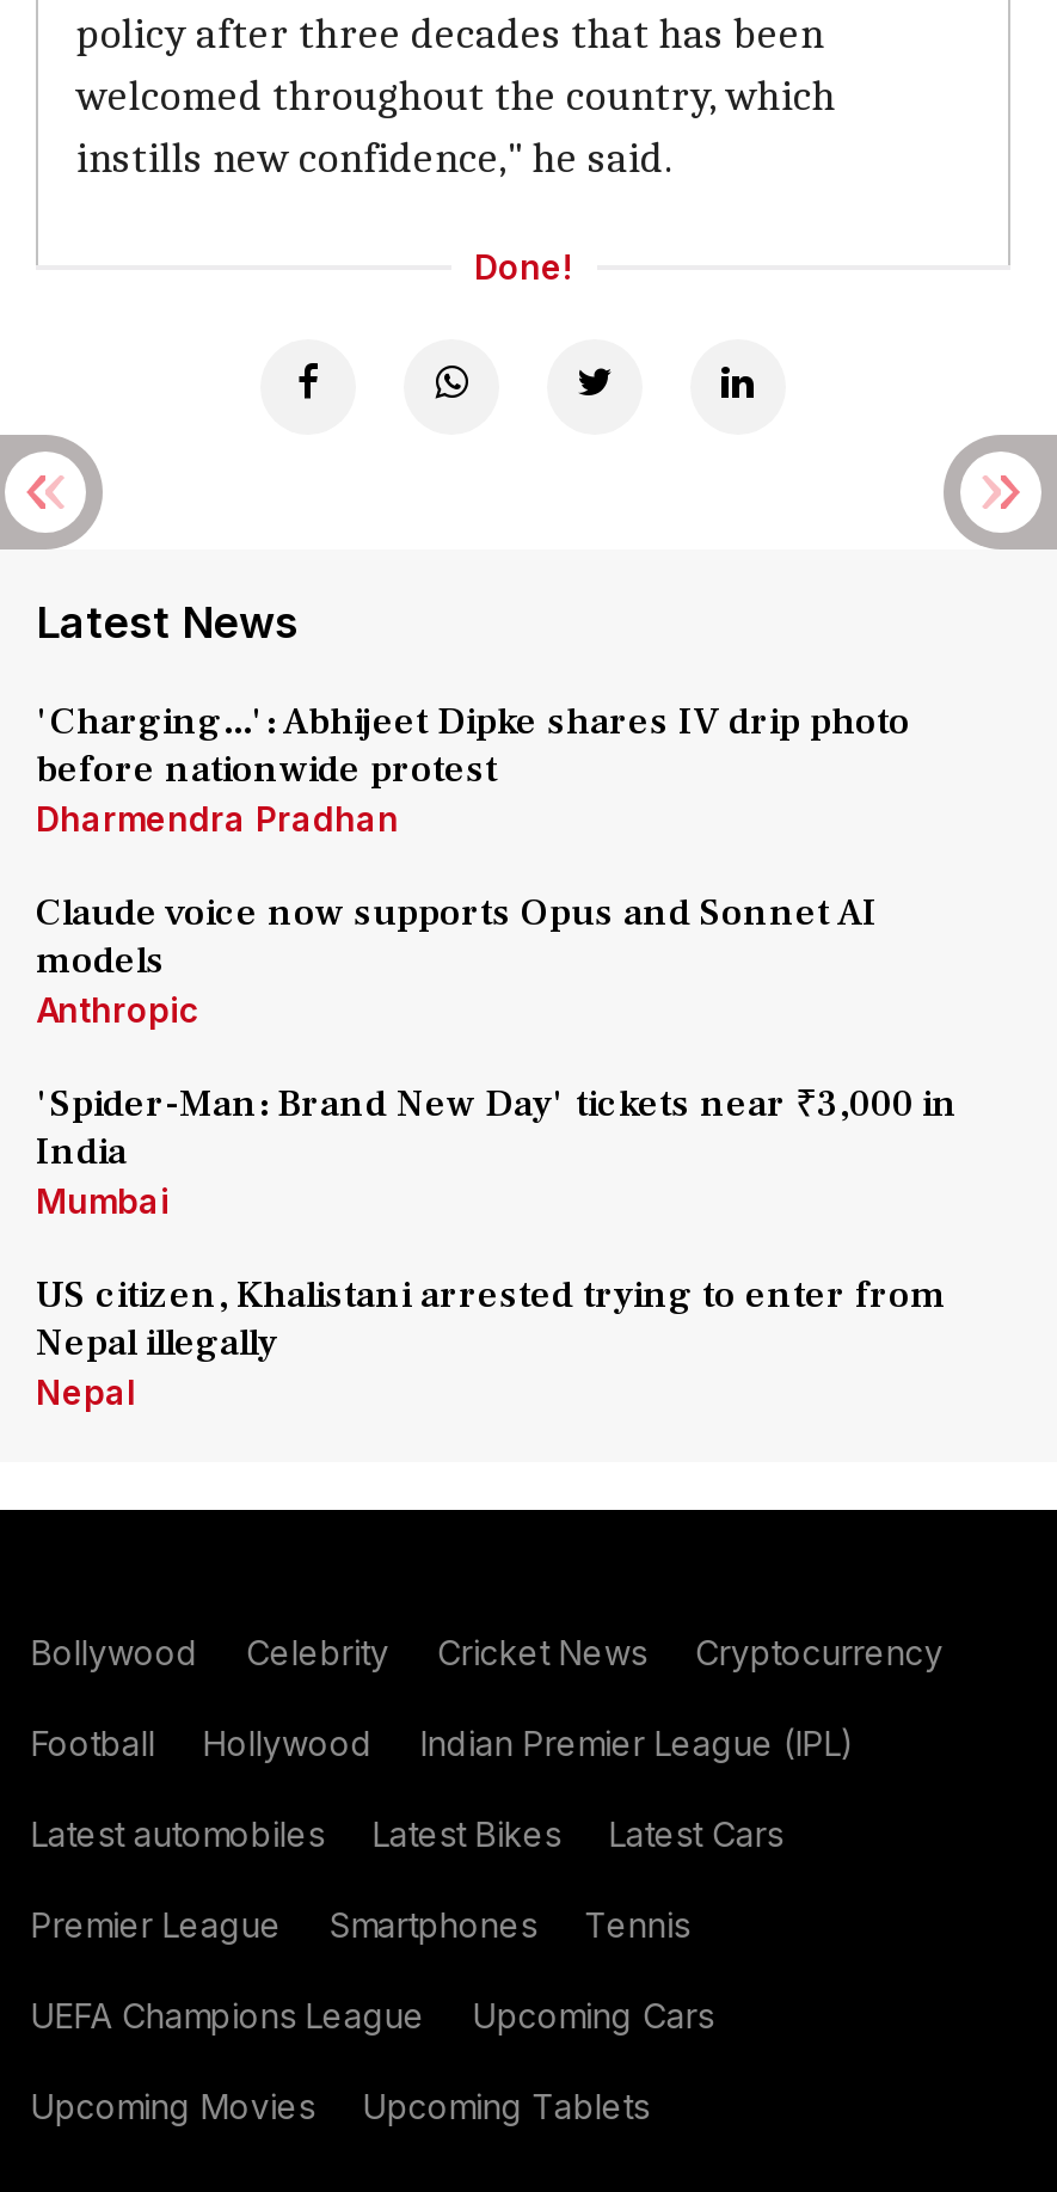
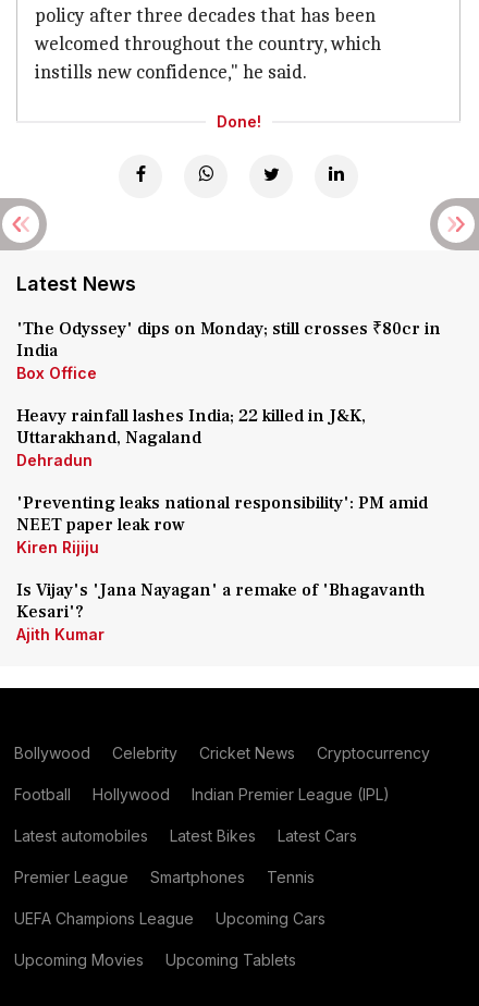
[36,698,958,1128] 'Charging...': Abhijeet Dipke shares IV drip photo | before nationwide protest | Dharmendra Pradhan | Claude voice now supports Opus and Sonnet AI | models | Anthropic | 'Spider-Man: Brand New Day' tickets near ₹3,000 in -> [16,318,441,340] 'The Odyssey' dips on Monday; still crosses ₹80cr in
moved [36,1128,127,1175] -> [16,340,58,361]: India
[36,1180,946,1412] Mumbai | US citizen, Khalistani arrested trying to enter from | Nepal illegally | Nepal -> [16,364,428,643] Box Office | Heavy rainfall lashes India; 22 killed in J&K, | Uttarakhand, Nagaland | Dehradun | 'Preventing leaks national responsibility': PM amid | NEET paper leak row | Kiren Rijiju | Is Vijay's 'Jana Nayagan' a remake of 'Bhagavanth | Kesari'? | Ajith Kumar

